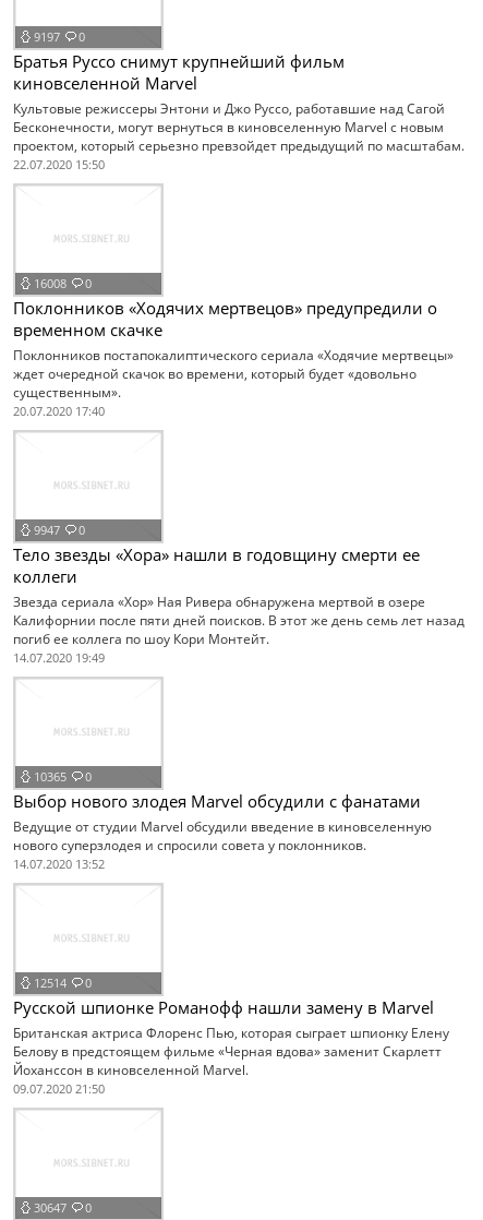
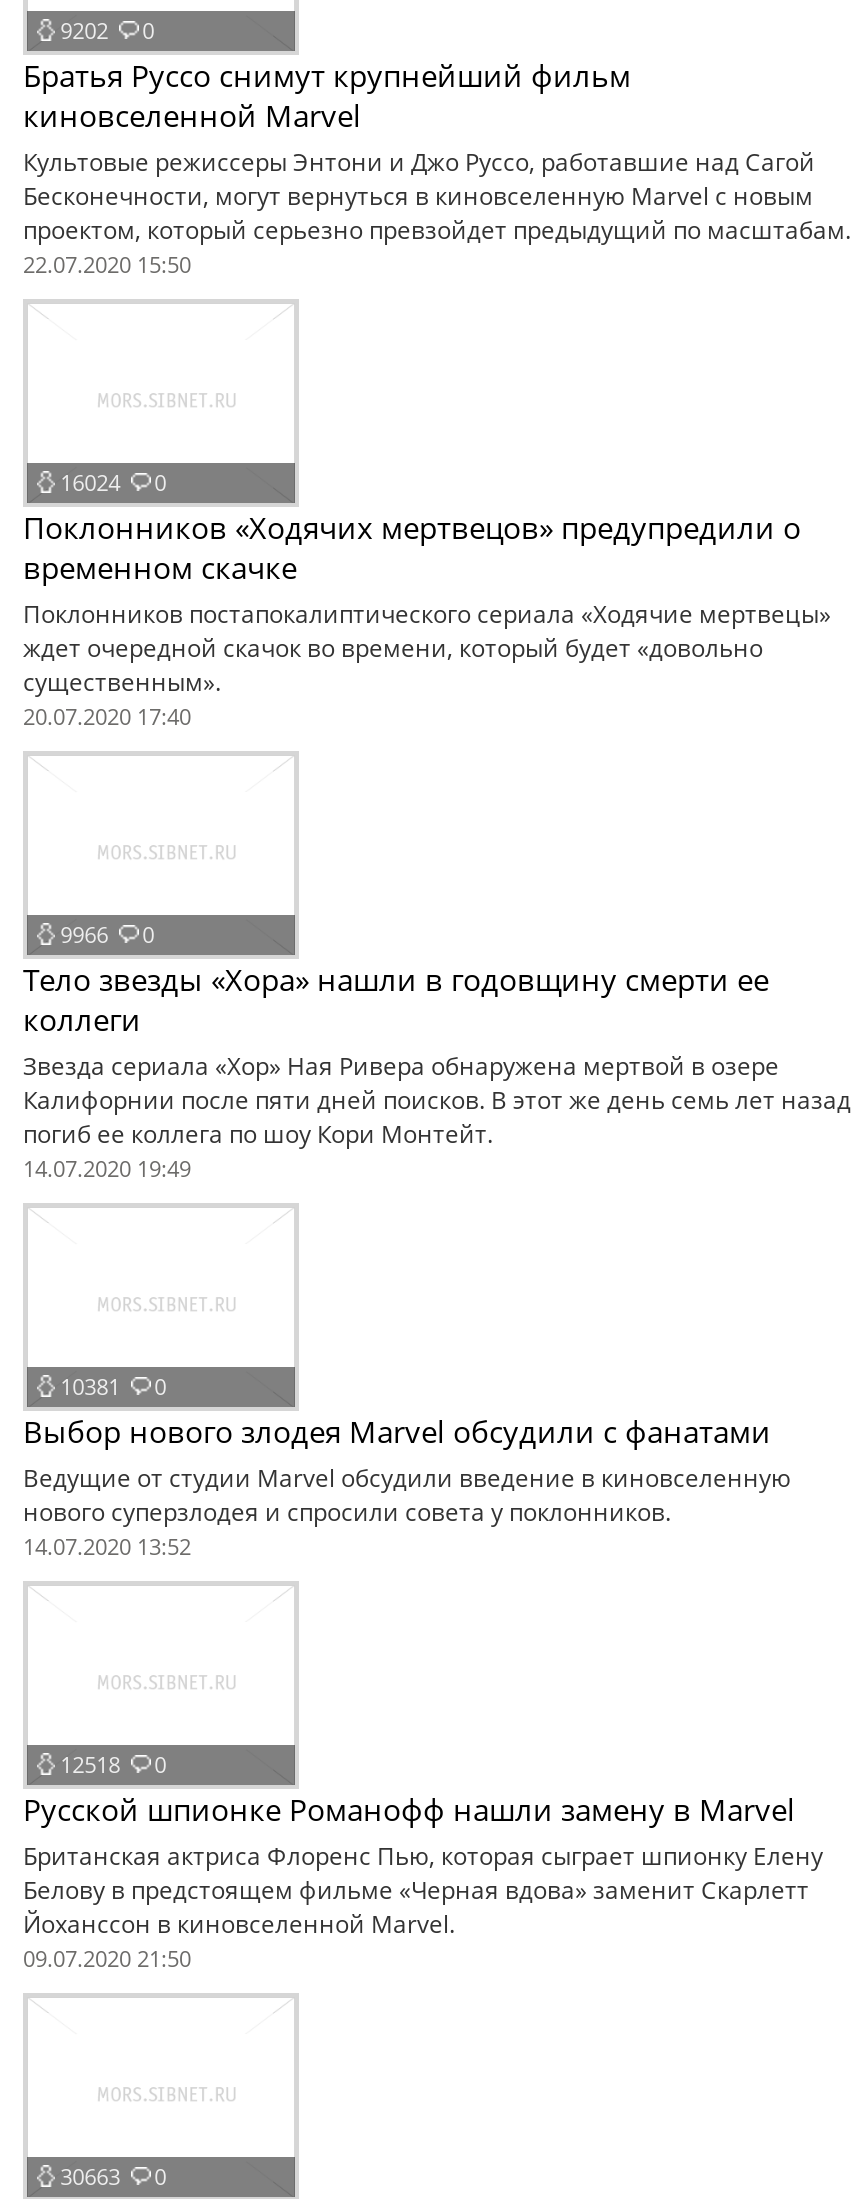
[33,29,85,45] 9197 0 -> [60,16,154,46] 9202 0
[33,275,91,292] 16008 0 -> [60,468,166,498] 16024 0
[33,522,85,538] 9947 0 -> [60,920,154,950] 9966 0
[33,769,91,785] 10365 0 -> [60,1372,166,1402] 10381 0
[33,975,91,991] 12514 0 -> [60,1750,166,1780] 12518 0
[33,1200,91,1216] 30647 0 -> [60,2162,166,2192] 30663 0

